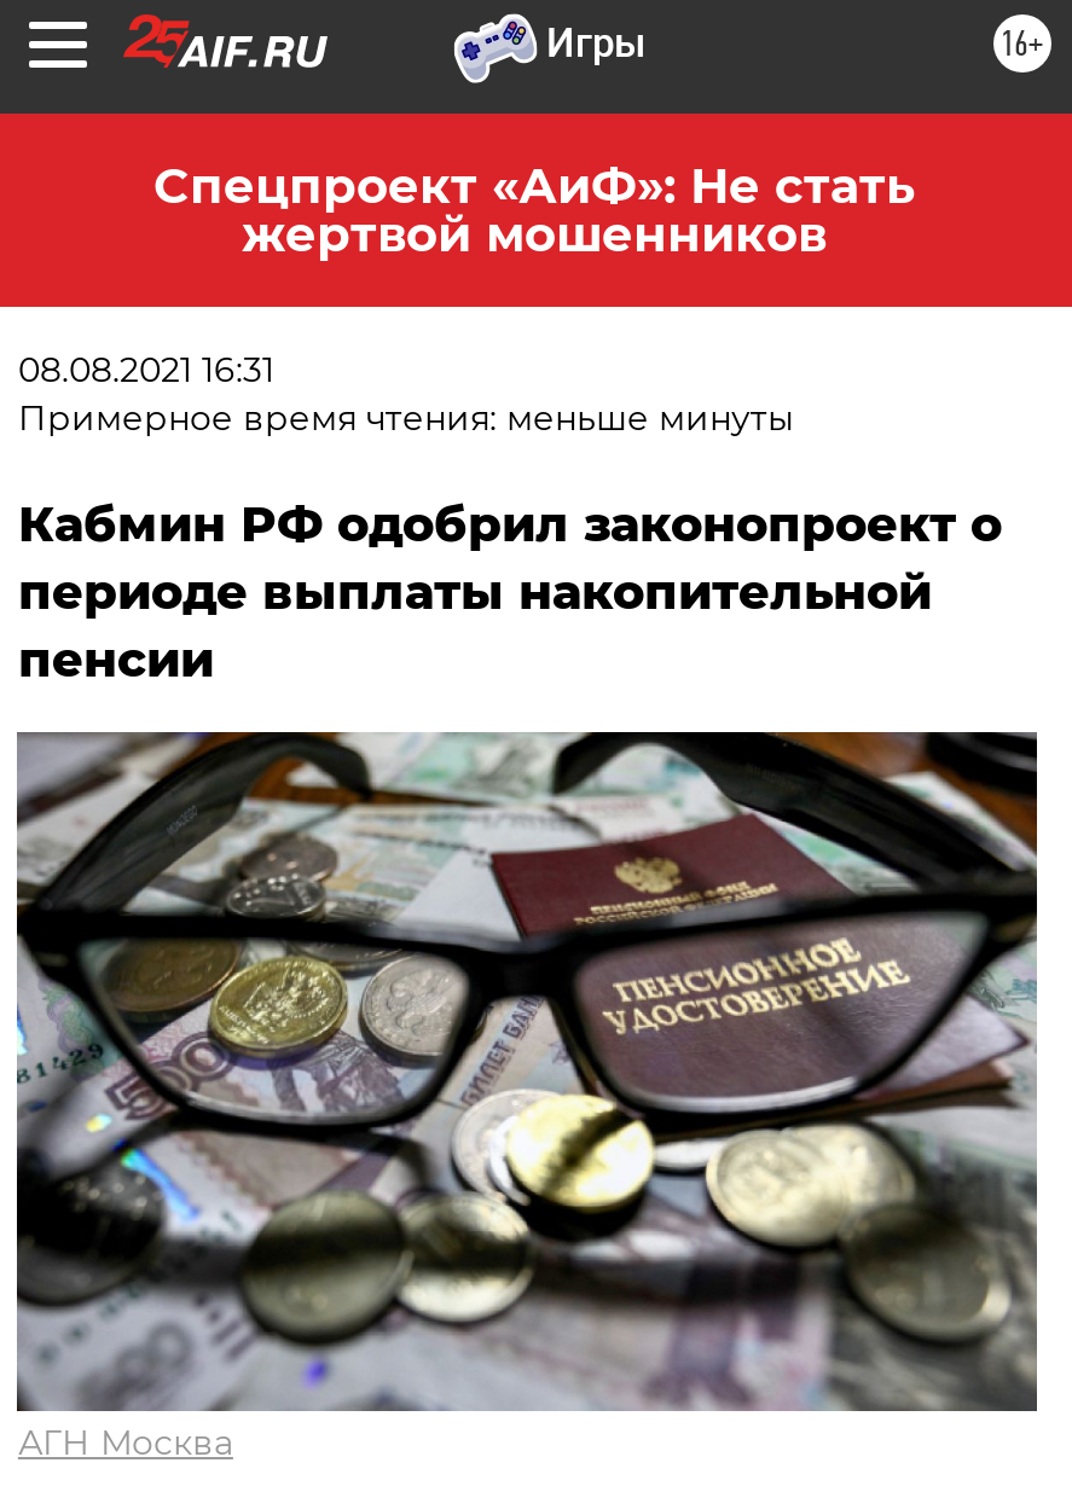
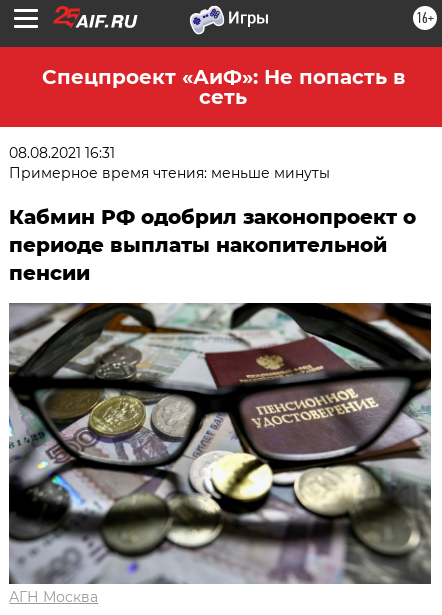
[153,157,915,263] Спецпроект «АиФ»: Не стать | жертвой мошенников -> [41,65,404,109] Спецпроект «АиФ»: Не попасть в | сеть

